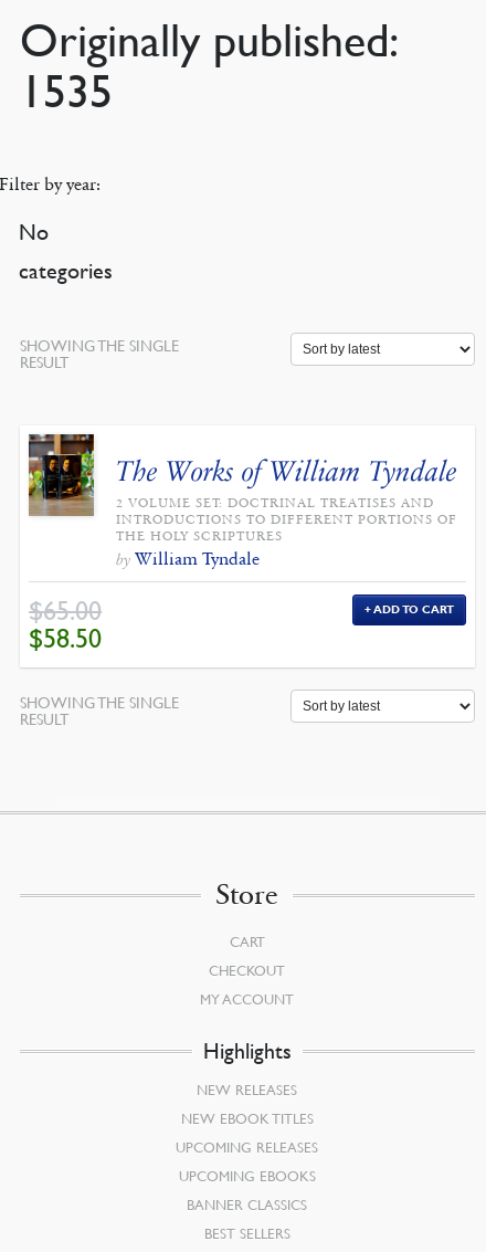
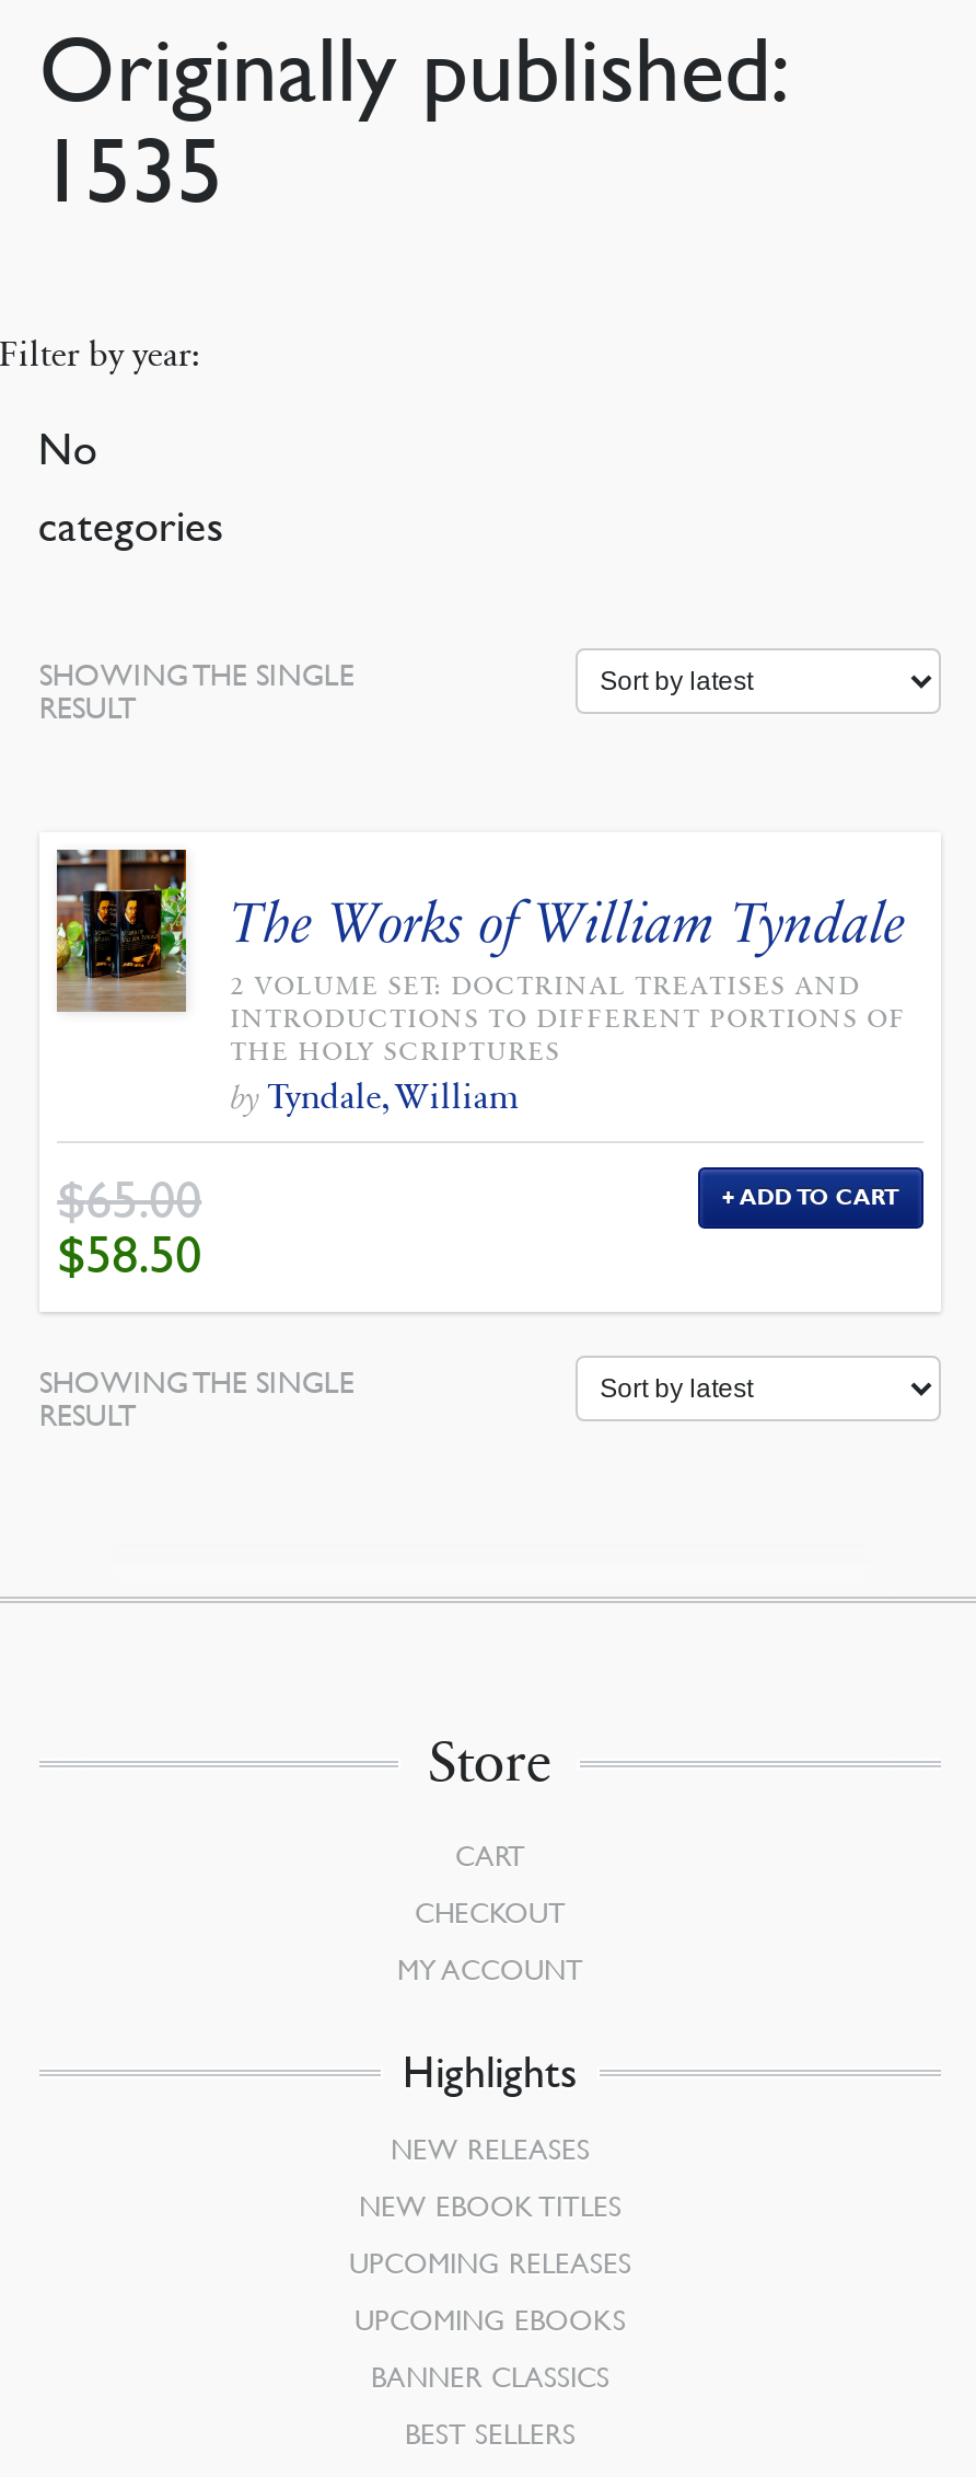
[116,548,260,569] by William Tyndale -> [230,1075,519,1116] by Tyndale, William

